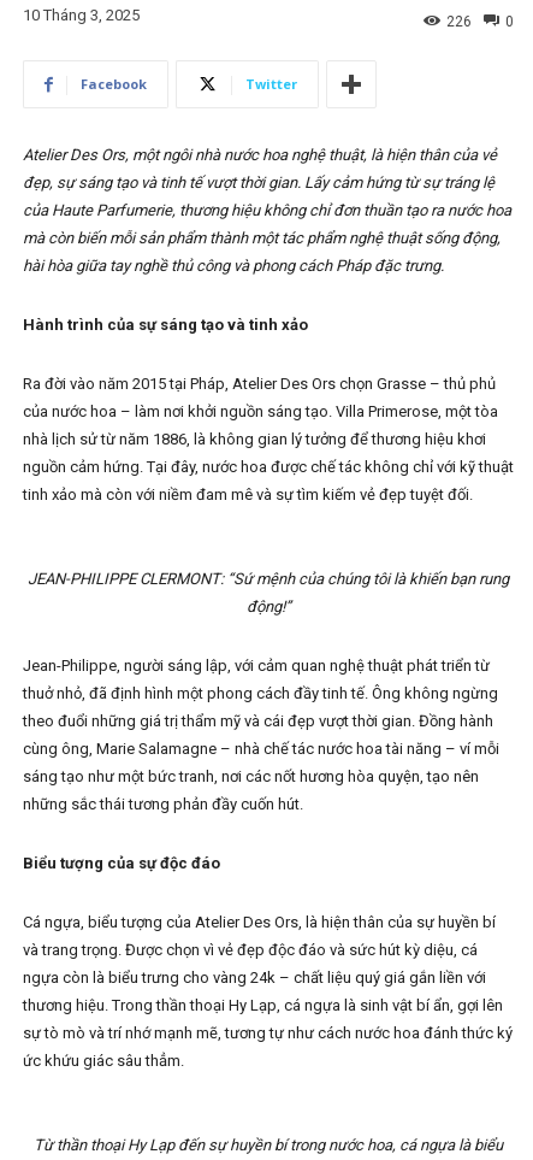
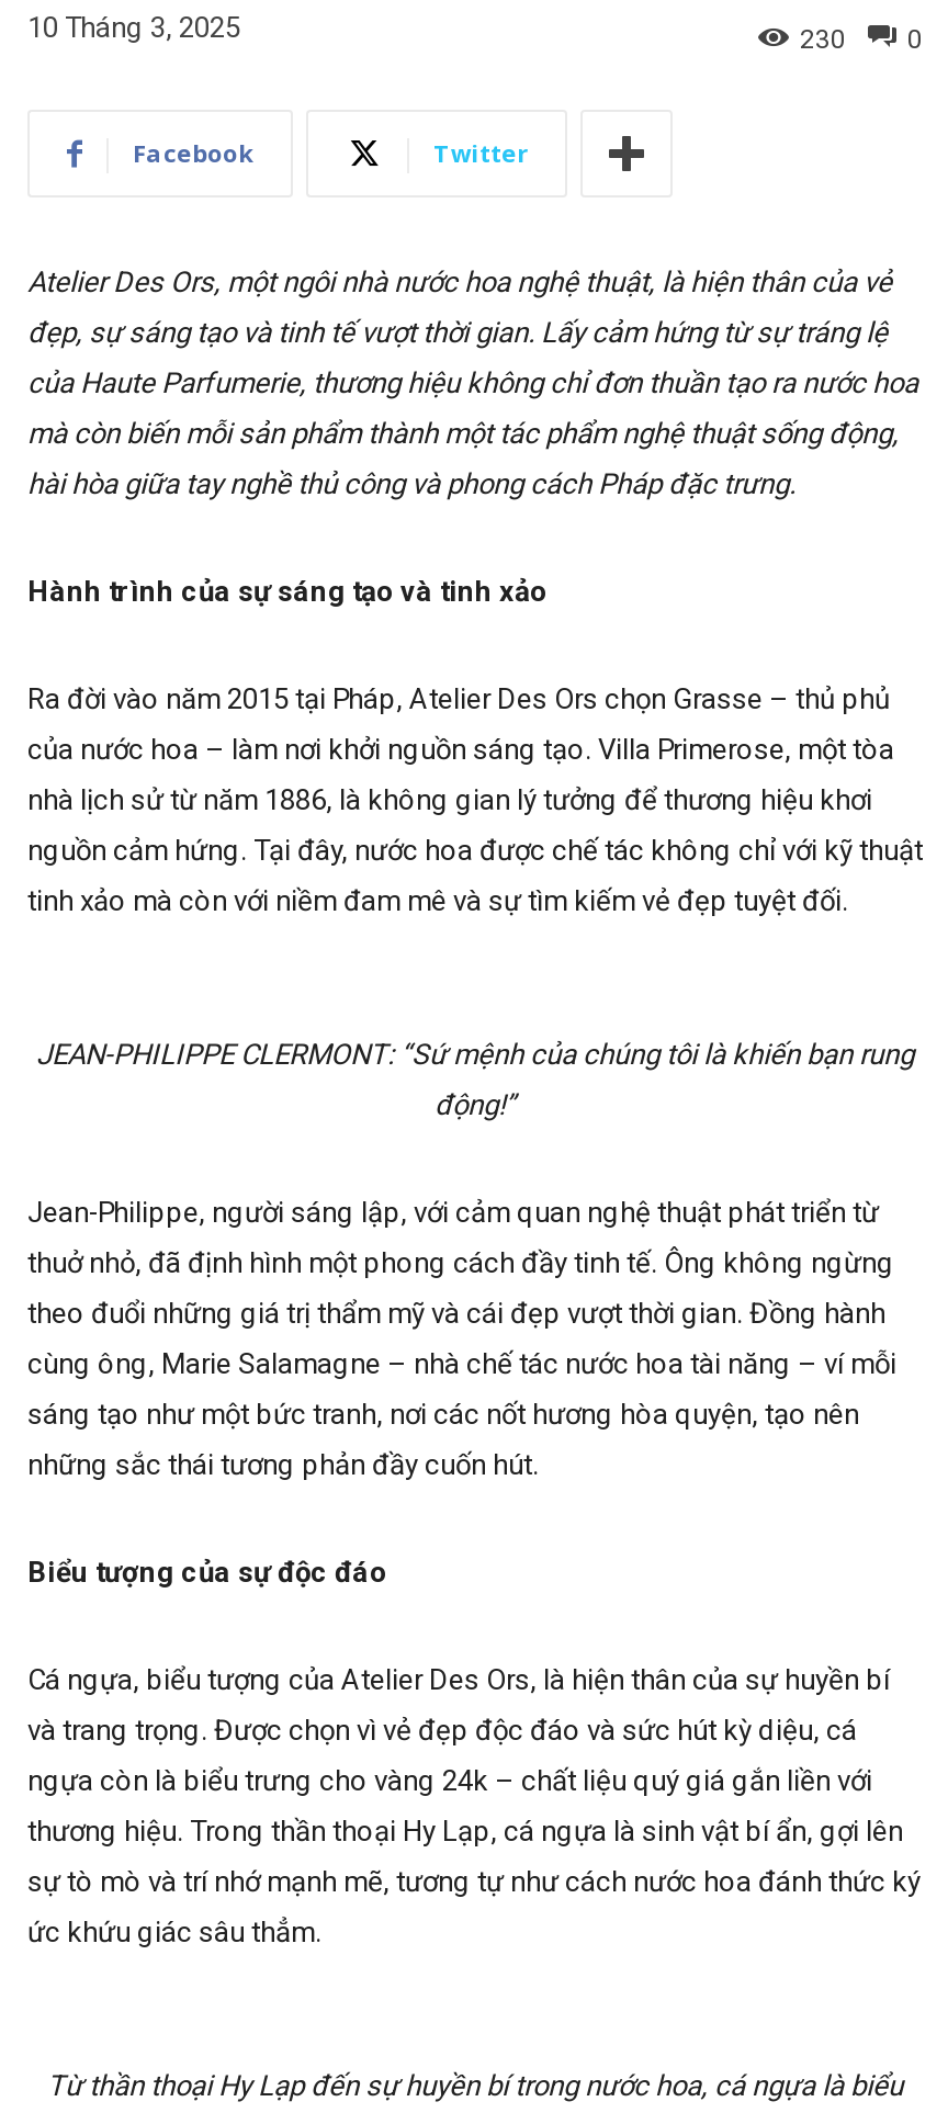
[446,13,514,30] 226 0 -> [800,24,923,54] 230 0

